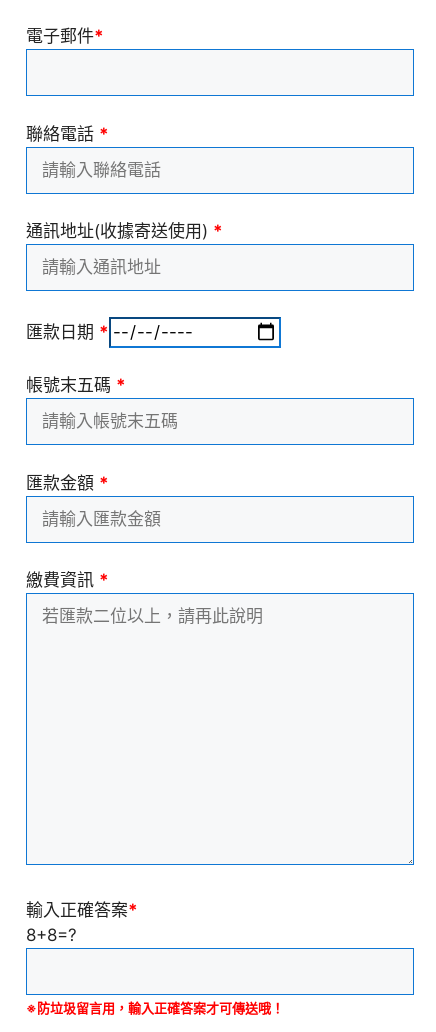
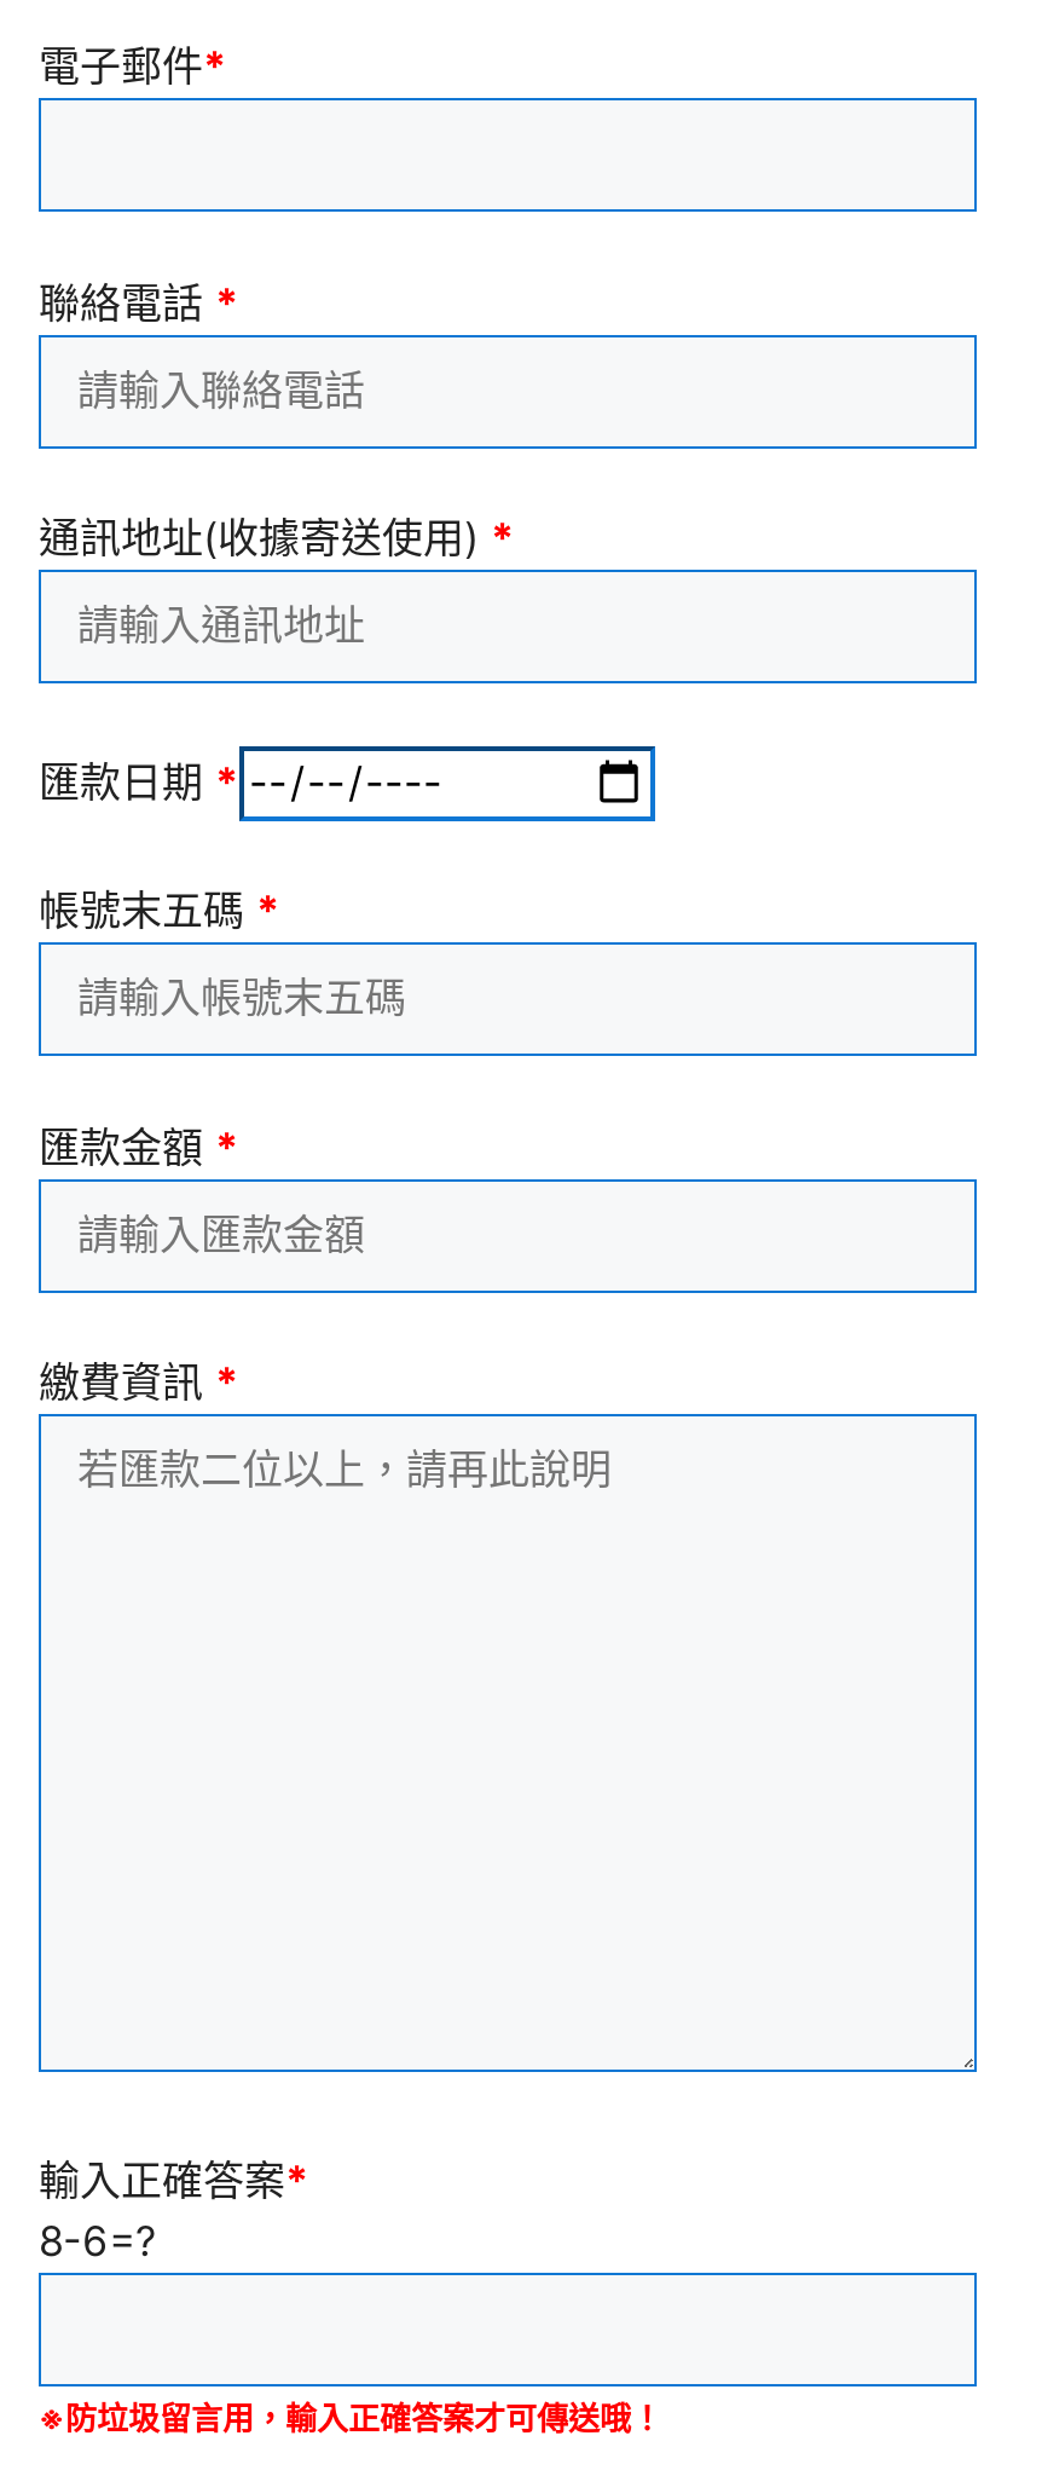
[26,925,77,945] 8+8=? -> [39,2216,157,2265] 8-6=?

